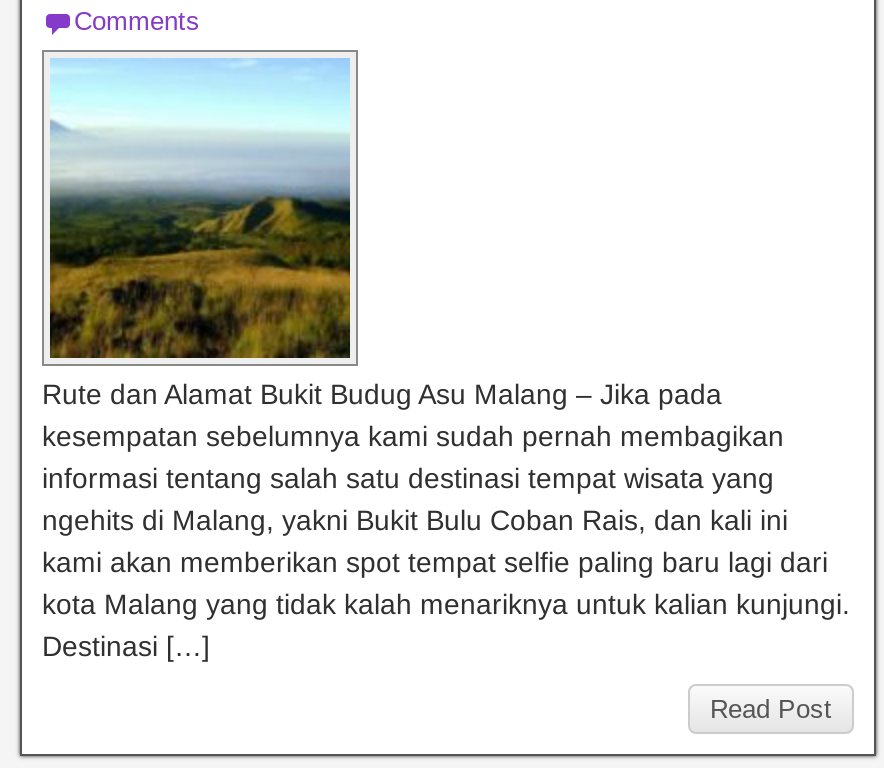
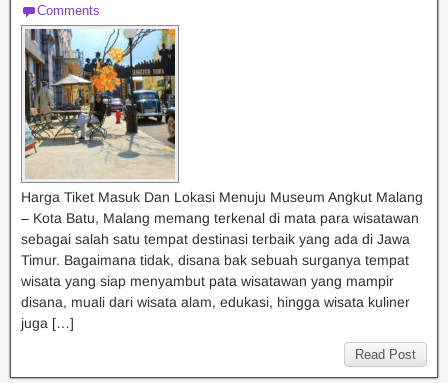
[42,58,850,662] [image] | Rute dan Alamat Bukit Budug Asu Malang – Jika pada | kesempatan sebelumnya kami sudah pernah membagikan | informasi tentang salah satu destinasi tempat wisata yang | ngehits di Malang, yakni Bukit Bulu Coban Rais, dan kali ini | kami akan memberikan spot tempat selfie paling baru lagi dari | kota Malang yang tidak kalah menariknya untuk kalian kunjungi. | Destinasi […] -> [21,28,427,331] [image] | Harga Tiket Masuk Dan Lokasi Menuju Museum Angkut Malang | – Kota Batu, Malang memang terkenal di mata para wisatawan | sebagai salah satu tempat destinasi terbaik yang ada di Jawa | Timur. Bagaimana tidak, disana bak sebuah surganya tempat | wisata yang siap menyambut pata wisatawan yang mampir | disana, muali dari wisata alam, edukasi, hingga wisata kuliner | juga […]

